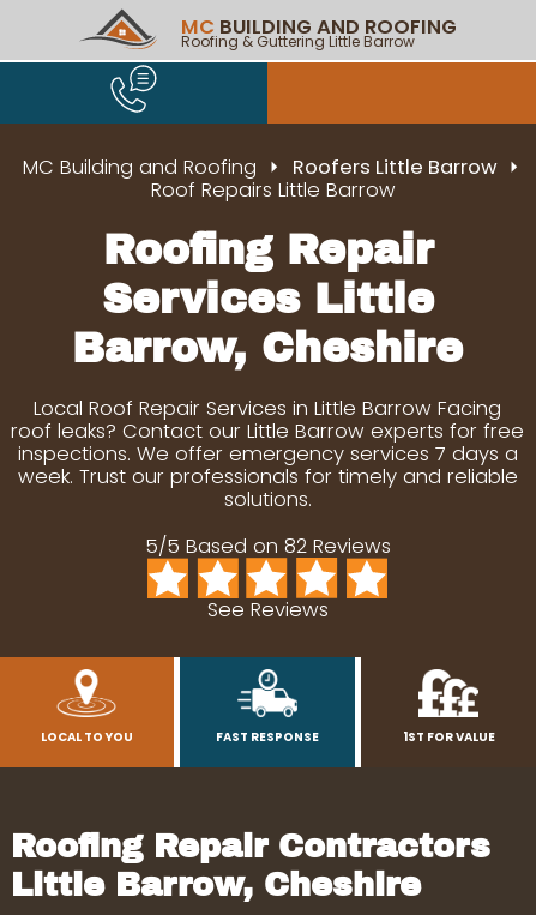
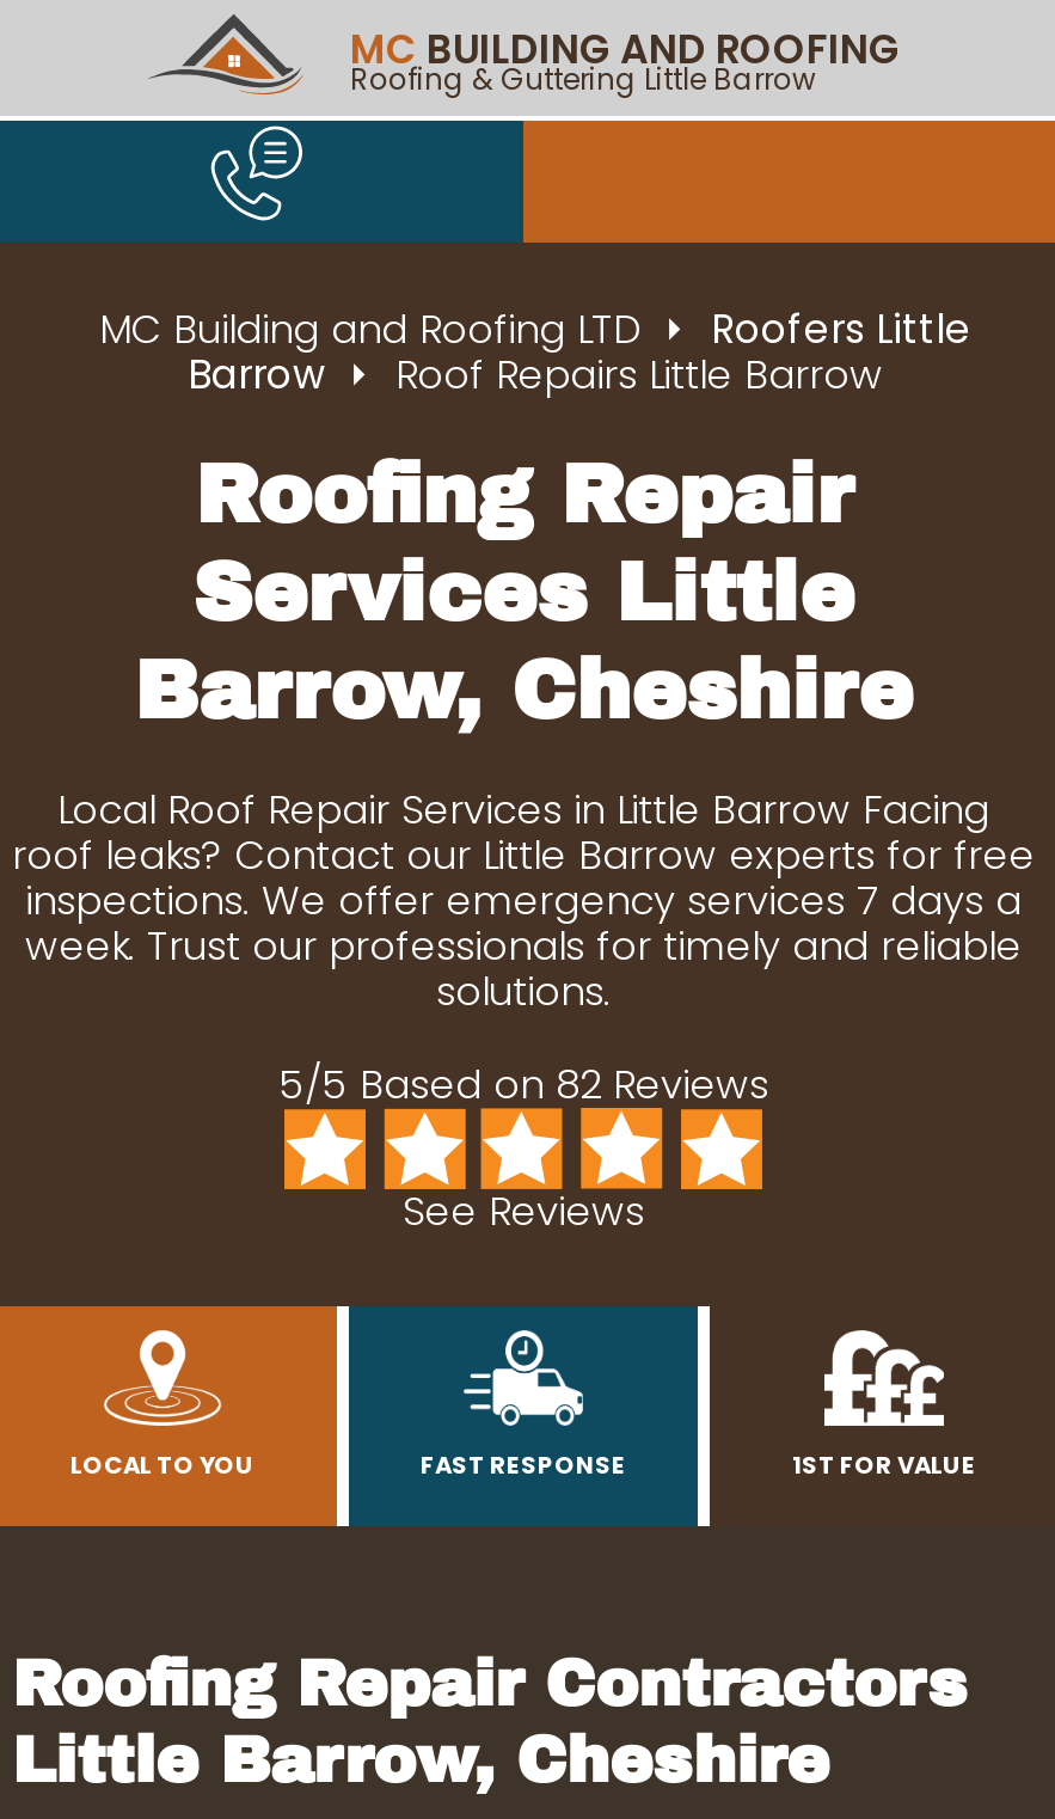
[23,153,502,181] MC Building and Roofing | Roofers Little Barrow -> [99,301,971,402] MC Building and Roofing LTD | Roofers Little | Barrow

